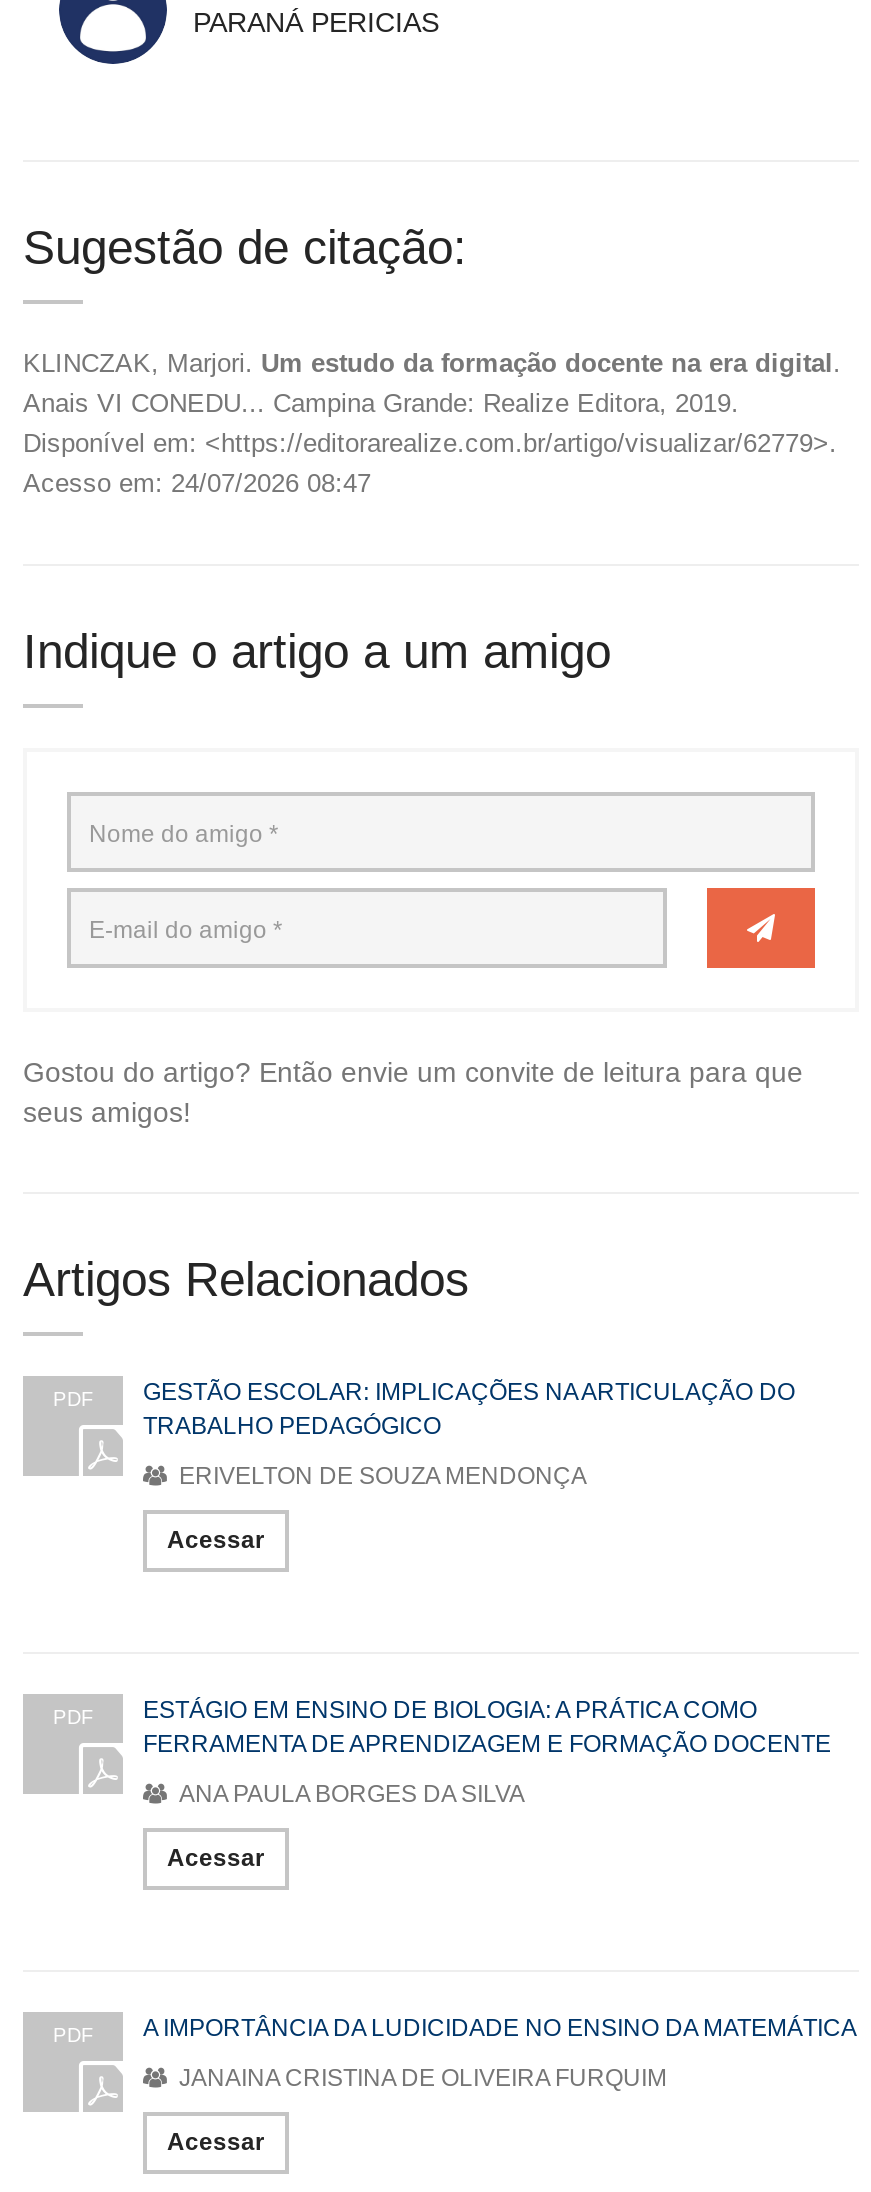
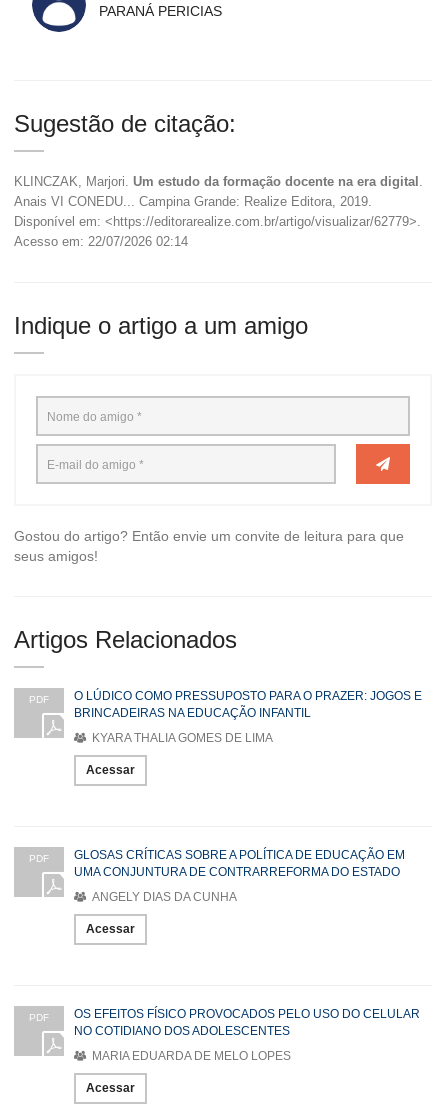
[23,468,371,498] Acesso em: 24/07/2026 08:47 -> [14,234,188,249] Acesso em: 22/07/2026 02:14
[143,1378,795,1440] GESTÃO ESCOLAR: IMPLICAÇÕES NA ARTICULAÇÃO DO | TRABALHO PEDAGÓGICO -> [74,689,422,720] O LÚDICO COMO PRESSUPOSTO PARA O PRAZER: JOGOS E | BRINCADEIRAS NA EDUCAÇÃO INFANTIL
[173,1462,587,1490] ERIVELTON DE SOUZA MENDONÇA -> [89,731,273,745] KYARA THALIA GOMES DE LIMA
[143,1696,831,1758] ESTÁGIO EM ENSINO DE BIOLOGIA: A PRÁTICA COMO | FERRAMENTA DE APRENDIZAGEM E FORMAÇÃO DOCENTE -> [74,848,405,879] GLOSAS CRÍTICAS SOBRE A POLÍTICA DE EDUCAÇÃO EM | UMA CONJUNTURA DE CONTRARREFORMA DO ESTADO
[173,1780,525,1808] ANA PAULA BORGES DA SILVA -> [89,890,237,904] ANGELY DIAS DA CUNHA
[143,2014,857,2042] A IMPORTÂNCIA DA LUDICIDADE NO ENSINO DA MATEMÁTICA -> [74,1007,420,1038] OS EFEITOS FÍSICO PROVOCADOS PELO USO DO CELULAR | NO COTIDIANO DOS ADOLESCENTES
[173,2064,667,2092] JANAINA CRISTINA DE OLIVEIRA FURQUIM -> [89,1049,291,1063] MARIA EDUARDA DE MELO LOPES

